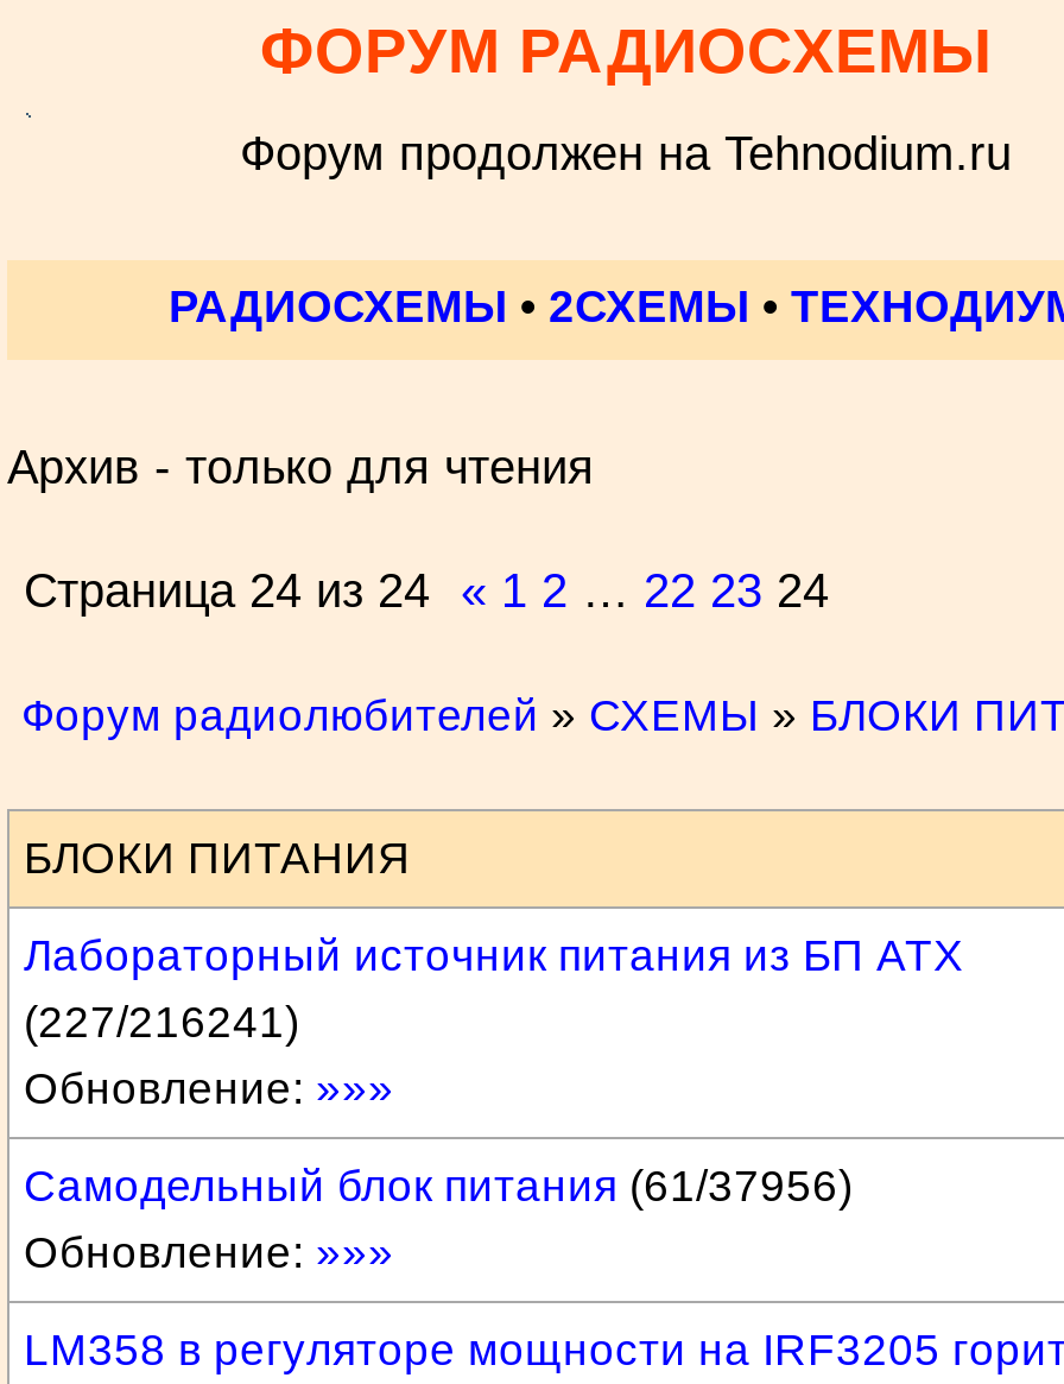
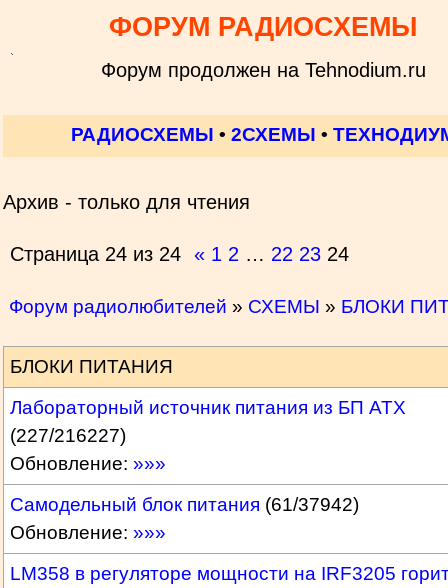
[24,997,299,1047] (227/216241) -> [10,425,126,446] (227/216227)
[24,1161,853,1211] Самодельный блок питания (61/37956) -> [10,494,359,515] Самодельный блок питания (61/37942)

